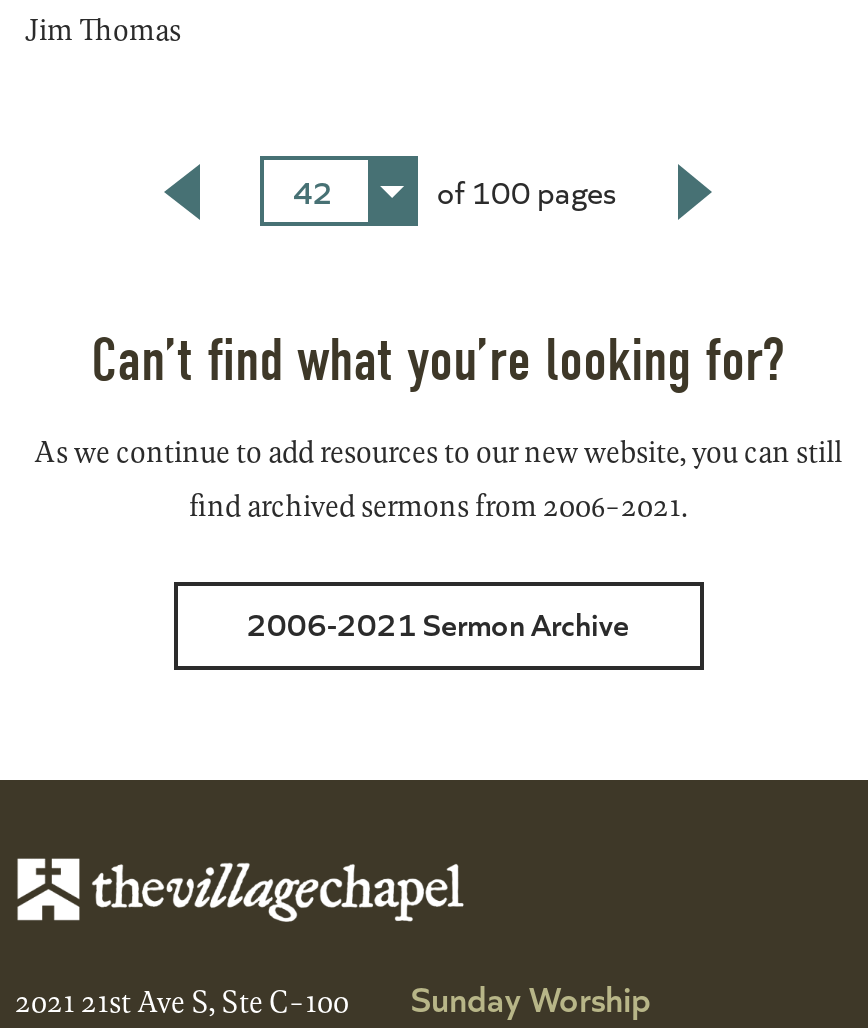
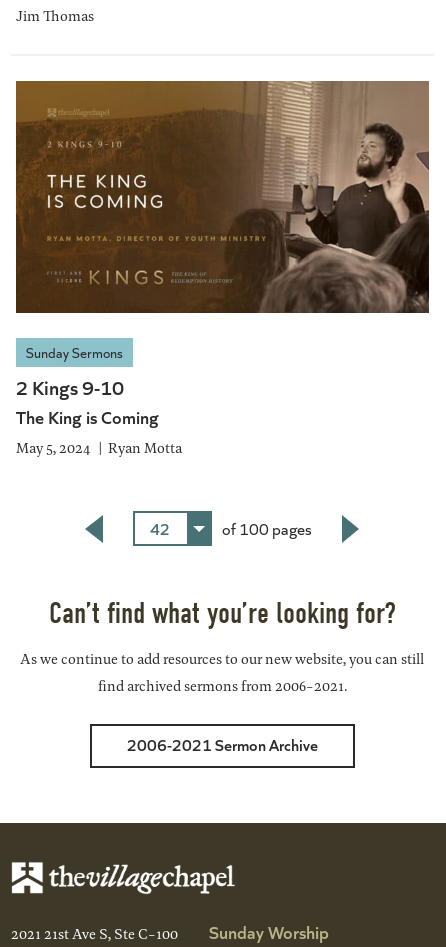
none -> [15,80,430,458] [image] | Sunday Sermons | 2 Kings 9-10 | The King is Coming | May 5, 2024 | Ryan Motta

